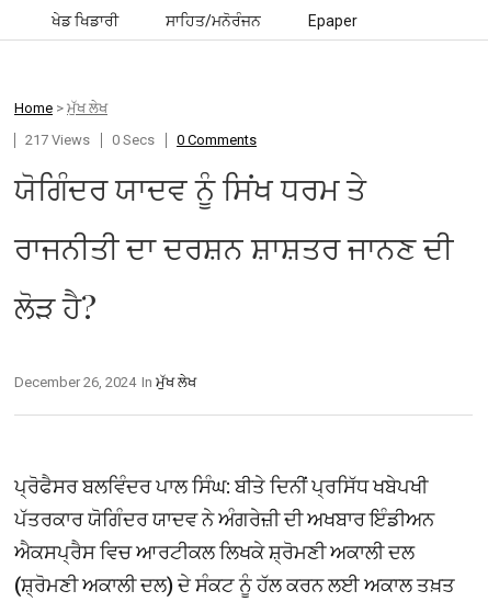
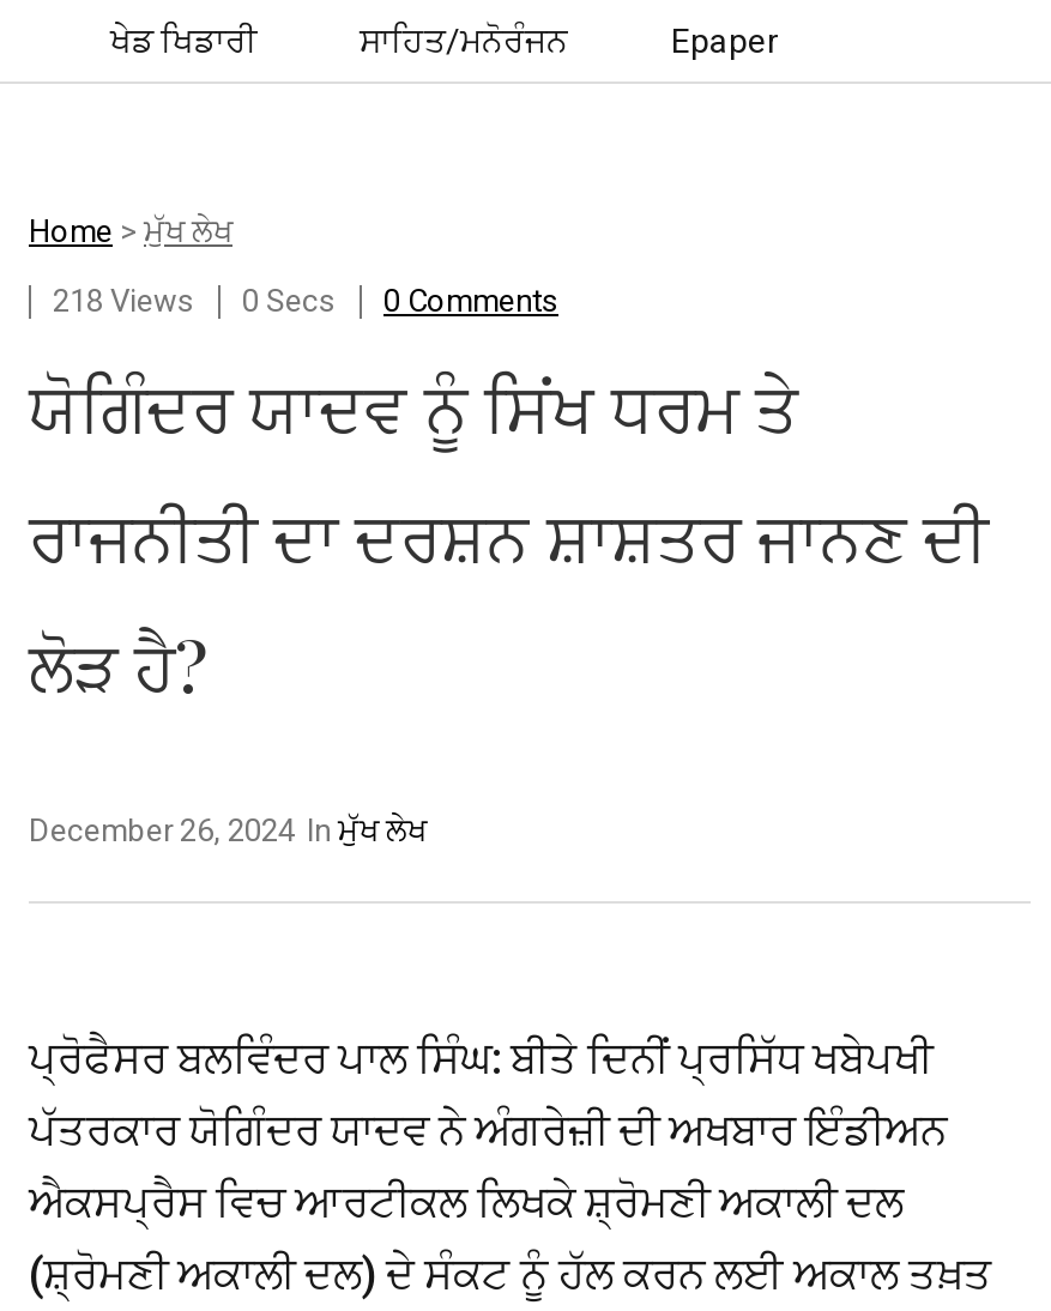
[25,132,257,148] 217 Views 0 Secs 0 Comments -> [53,283,558,319] 218 Views 0 Secs 0 Comments

